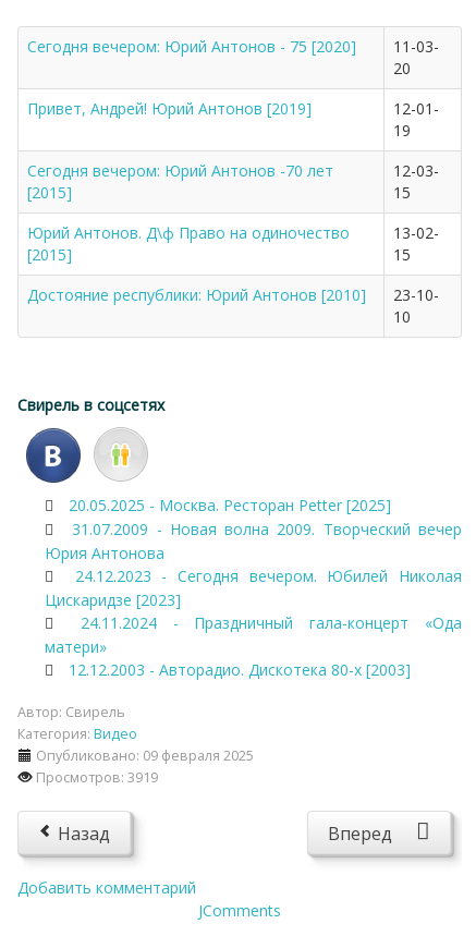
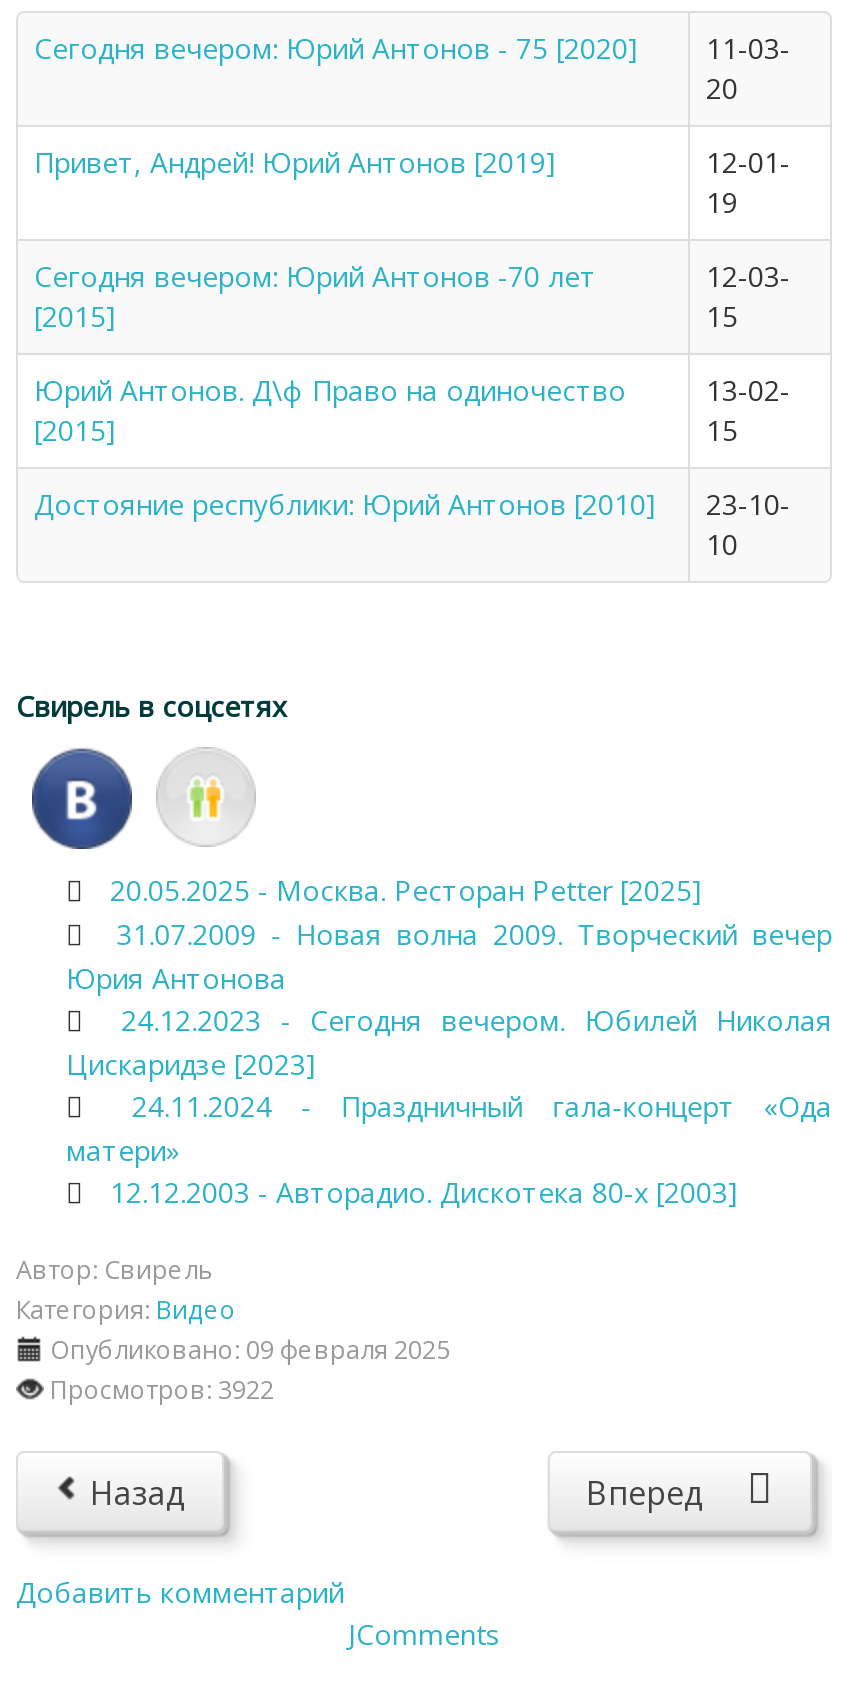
[36,768,158,786] Просмотров: 3919 -> [50,1372,274,1406] Просмотров: 3922

